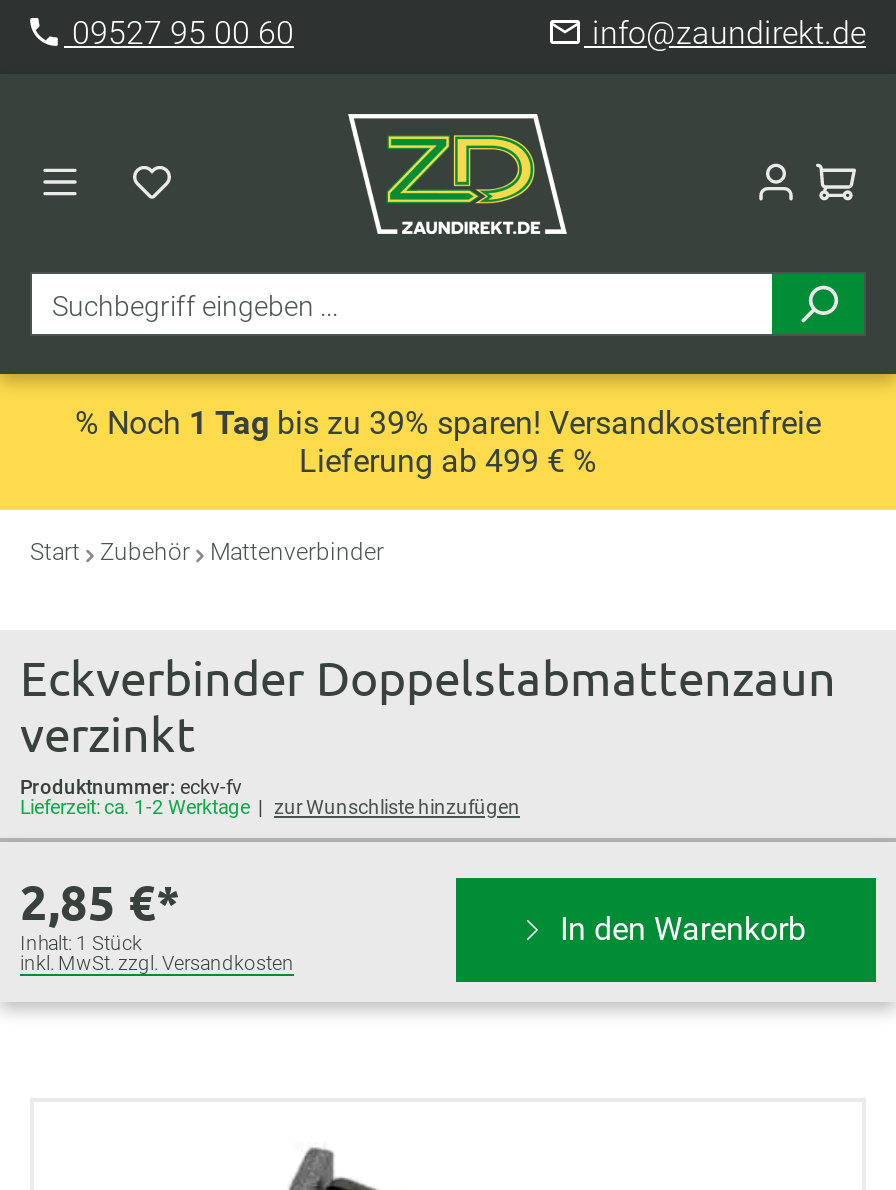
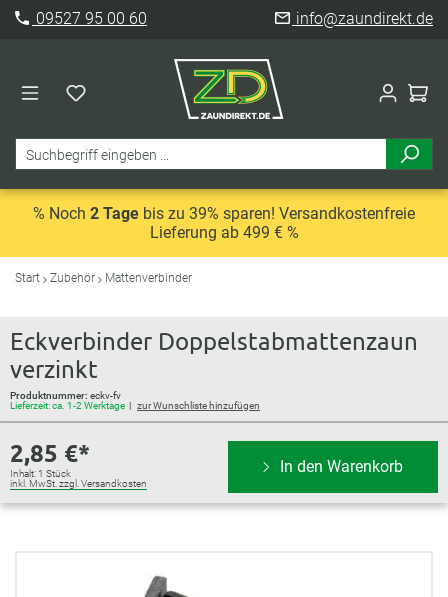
[75,404,821,442] % Noch 1 Tag bis zu 39% sparen! Versandkostenfreie -> [33,204,415,223] % Noch 2 Tage bis zu 39% sparen! Versandkostenfreie

